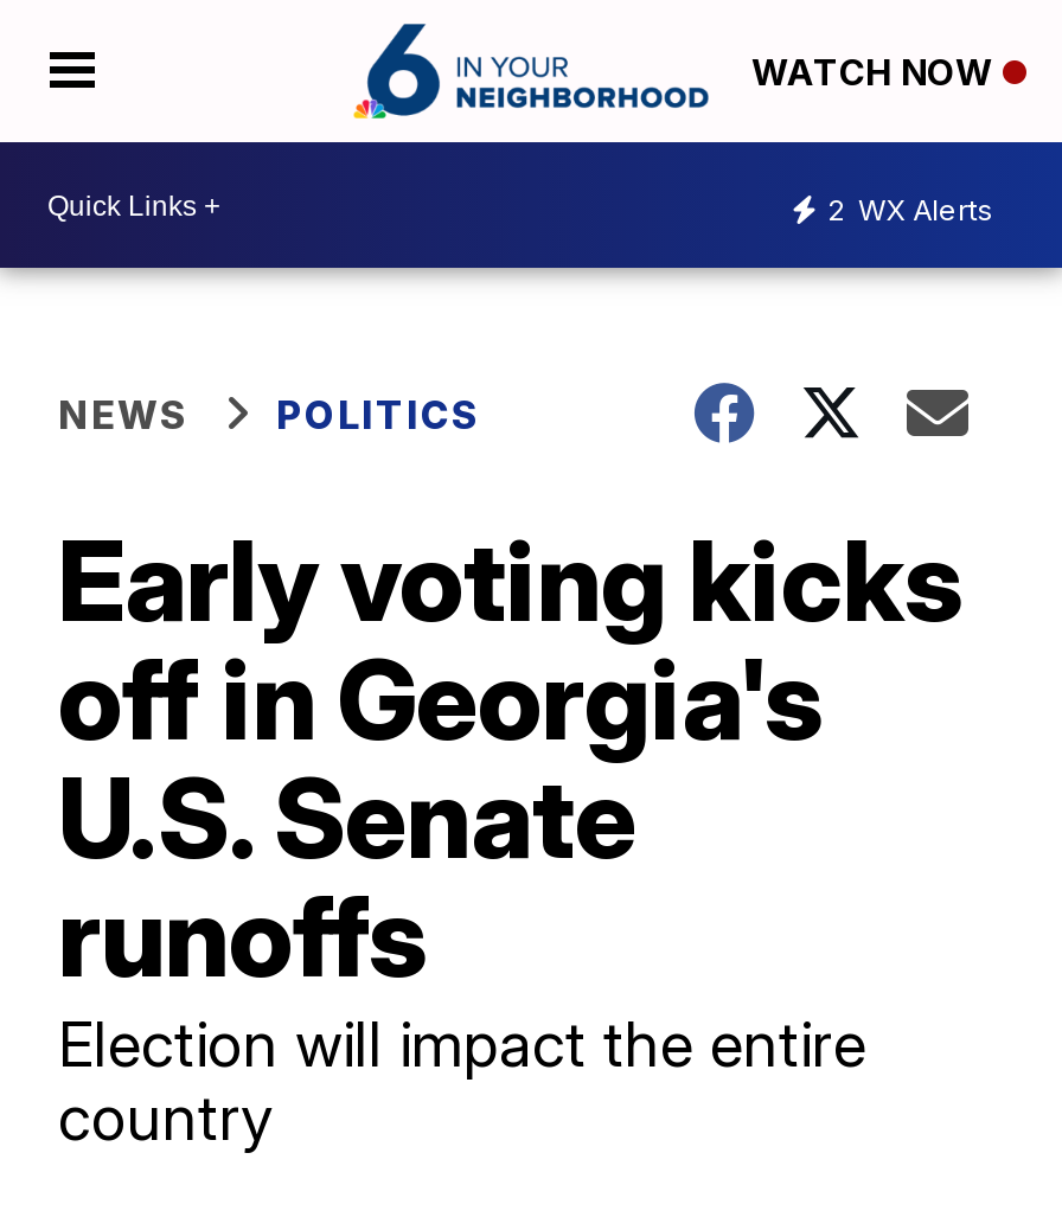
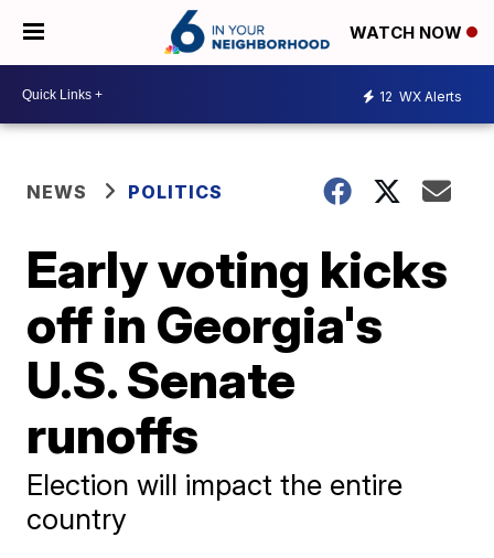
[827,191,993,226] 2 WX Alerts -> [379,88,462,104] 12 WX Alerts

